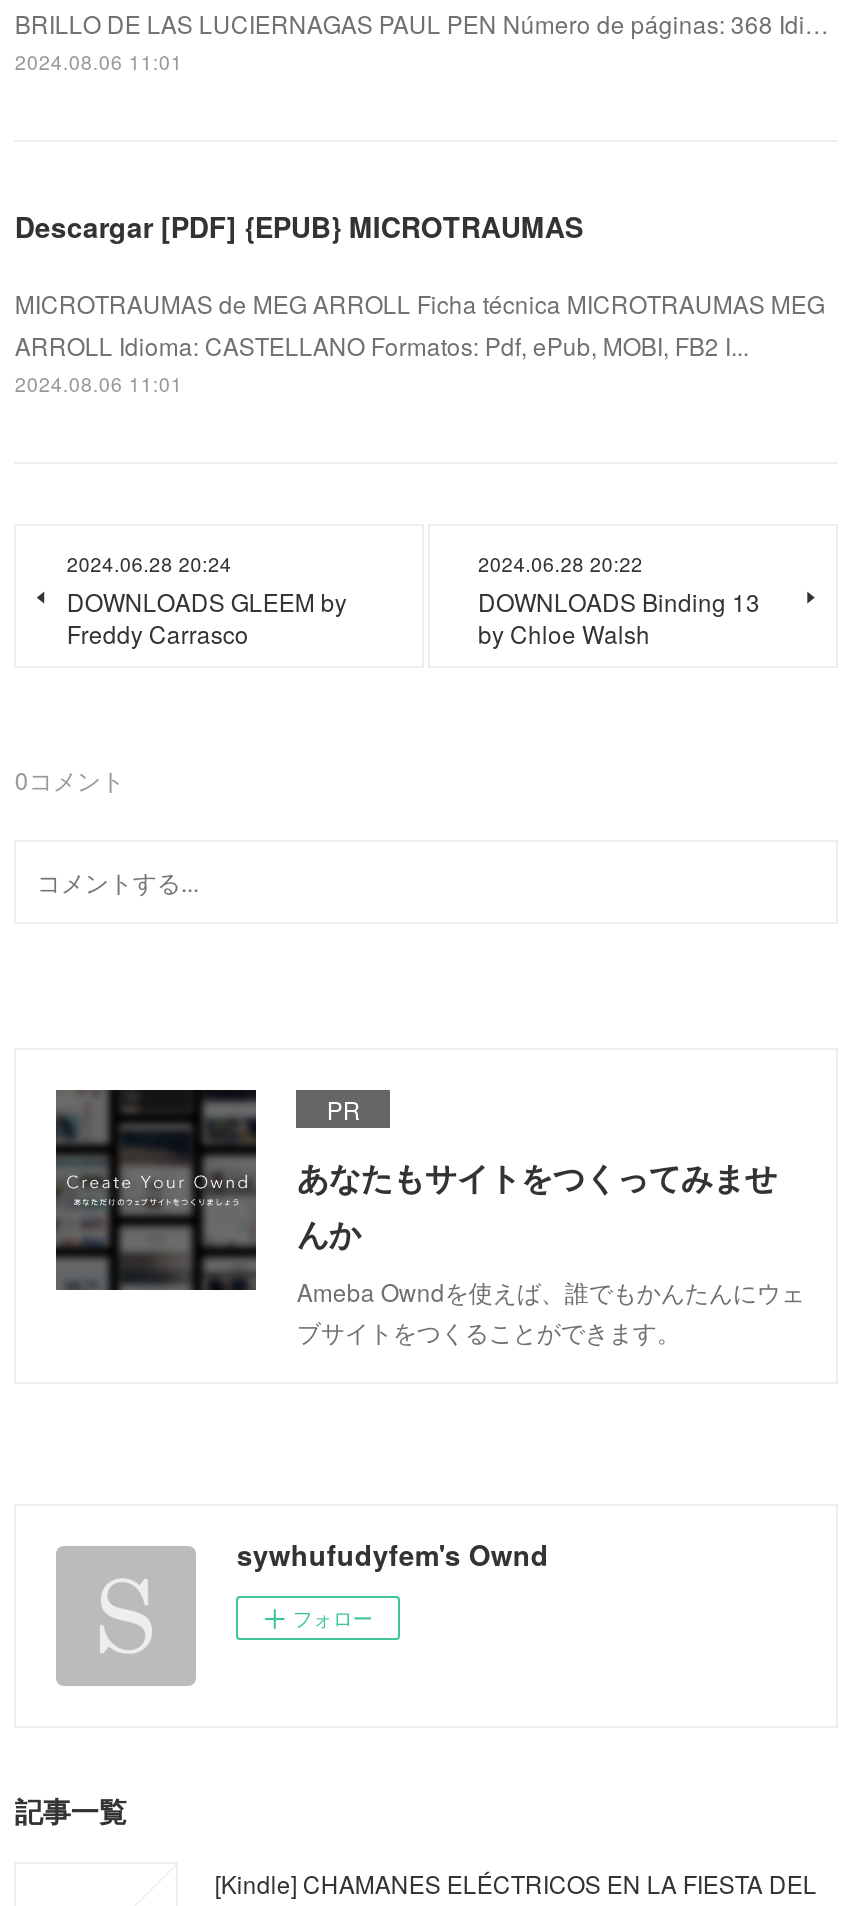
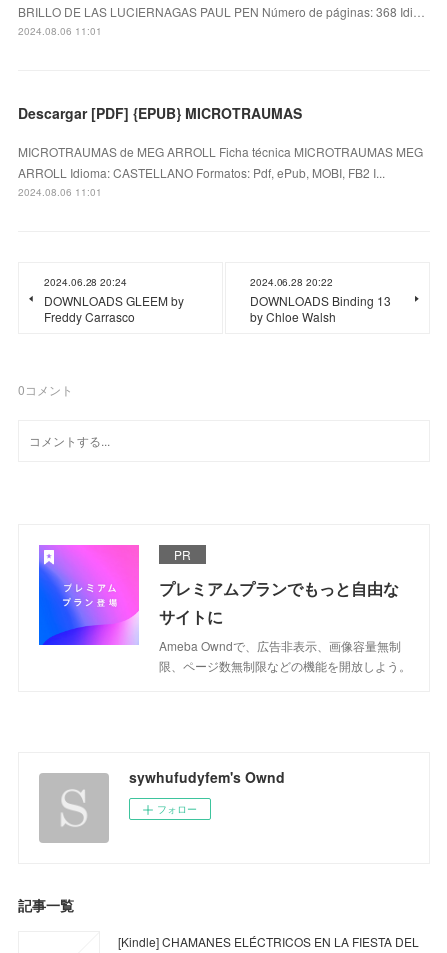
[54,1088,805,1348] [image] | あなたもサイトをつくってみませ | んか | Ameba Owndを使えば、誰でもかんたんにウェ | ブサイトをつくることができます。 -> [38,544,411,674] [image] | プレミアムプランでもっと自由な | サイトに | Ameba Owndで、広告非表示、画像容量無制 | 限、ページ数無制限などの機能を開放しよう。

